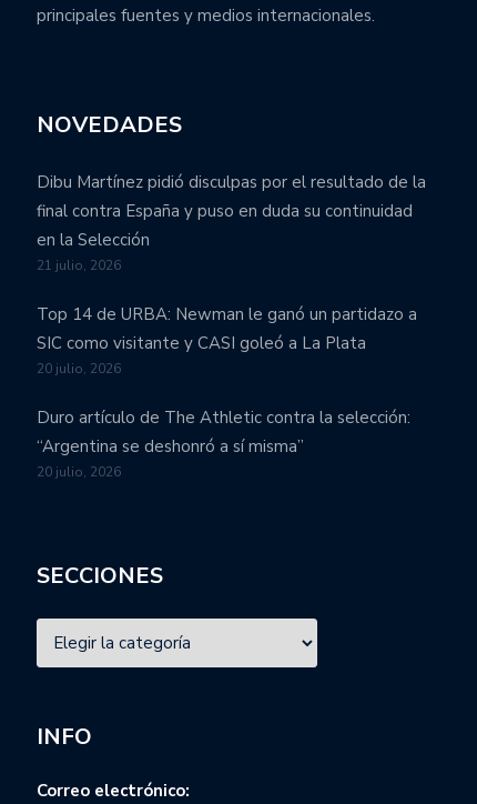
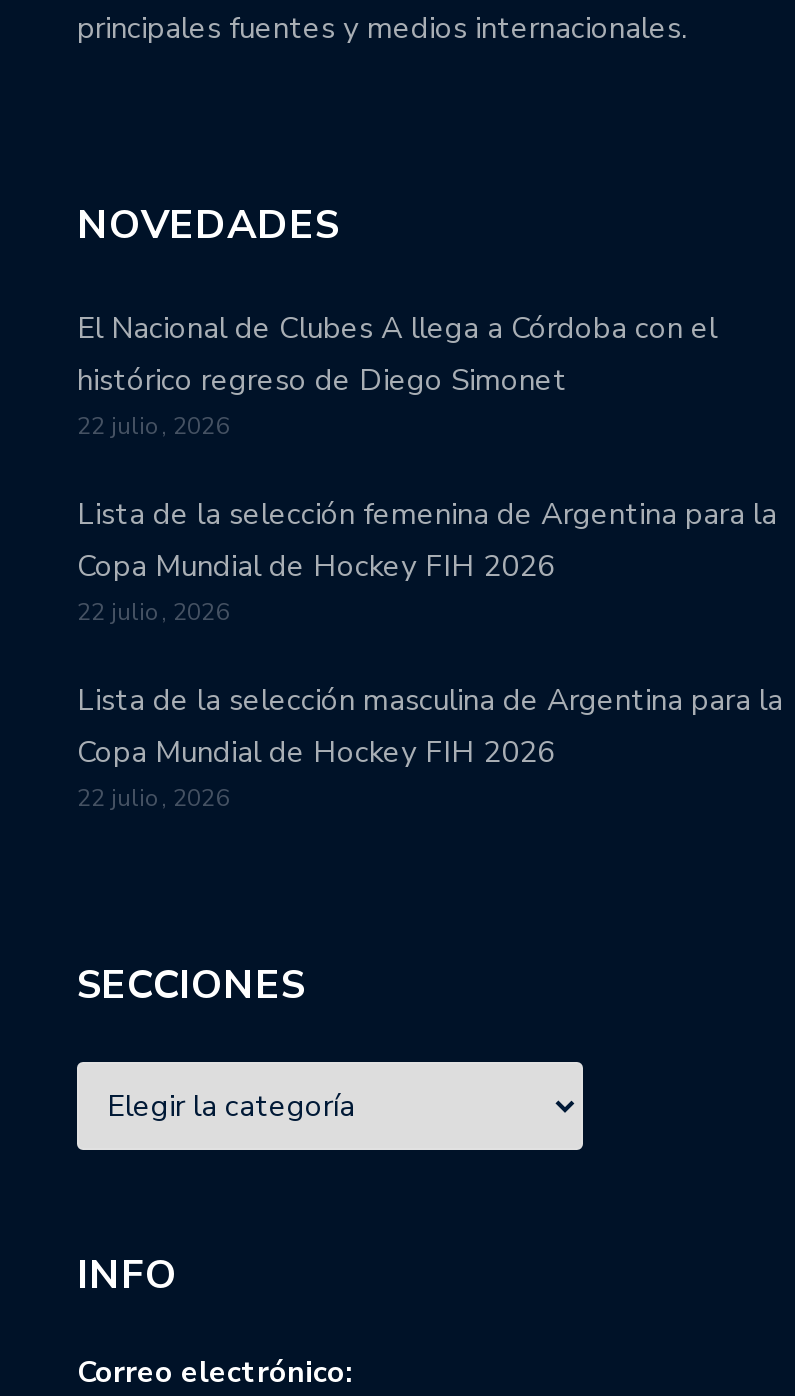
[37,171,426,274] Dibu Martínez pidió disculpas por el resultado de la | final contra España y puso en duda su continuidad | en la Selección | 21 julio, 2026 -> [77,307,717,441] El Nacional de Clubes A llega a Córdoba con el | histórico regreso de Diego Simonet | 22 julio, 2026
[37,303,417,377] Top 14 de URBA: Newman le ganó un partidazo a | SIC como visitante y CASI goleó a La Plata | 20 julio, 2026 -> [77,493,777,627] Lista de la selección femenina de Argentina para la | Copa Mundial de Hockey FIH 2026 | 22 julio, 2026
[37,406,410,481] Duro artículo de The Athletic contra la selección: | “Argentina se deshonró a sí misma” | 20 julio, 2026 -> [77,679,783,813] Lista de la selección masculina de Argentina para la | Copa Mundial de Hockey FIH 2026 | 22 julio, 2026

